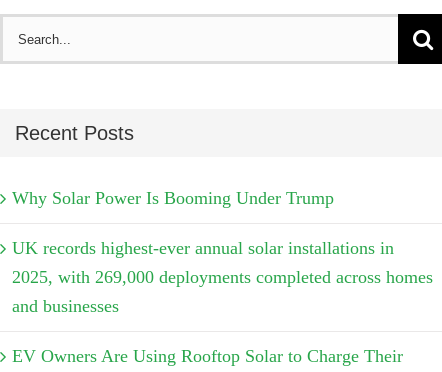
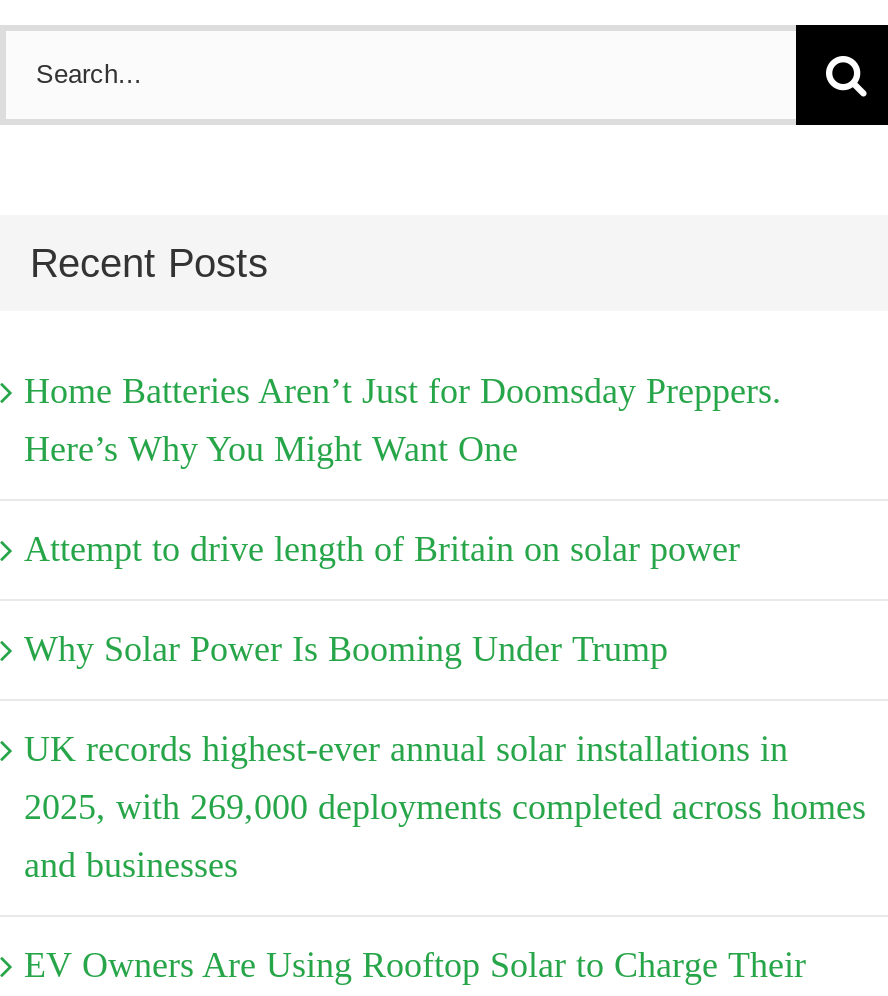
none -> [24,371,782,569] Home Batteries Aren’t Just for Doomsday Preppers. | Here’s Why You Might Want One | Attempt to drive length of Britain on solar power

